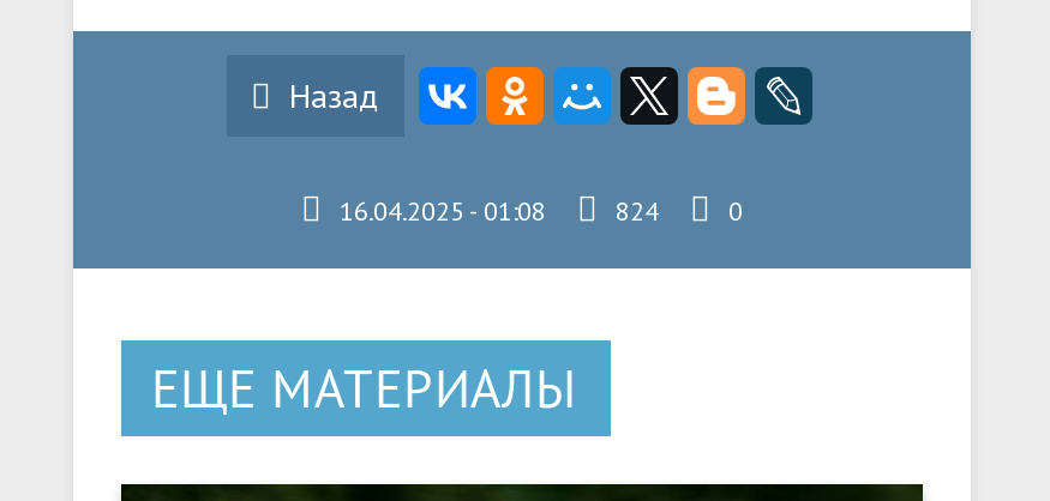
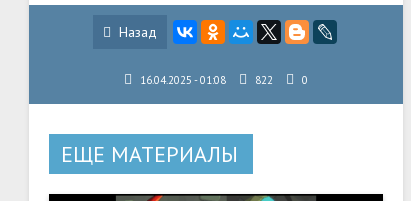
[332,195,743,229] 16.04.2025 - 01:08 824 0 -> [137,73,308,87] 16.04.2025 - 01:08 822 0

